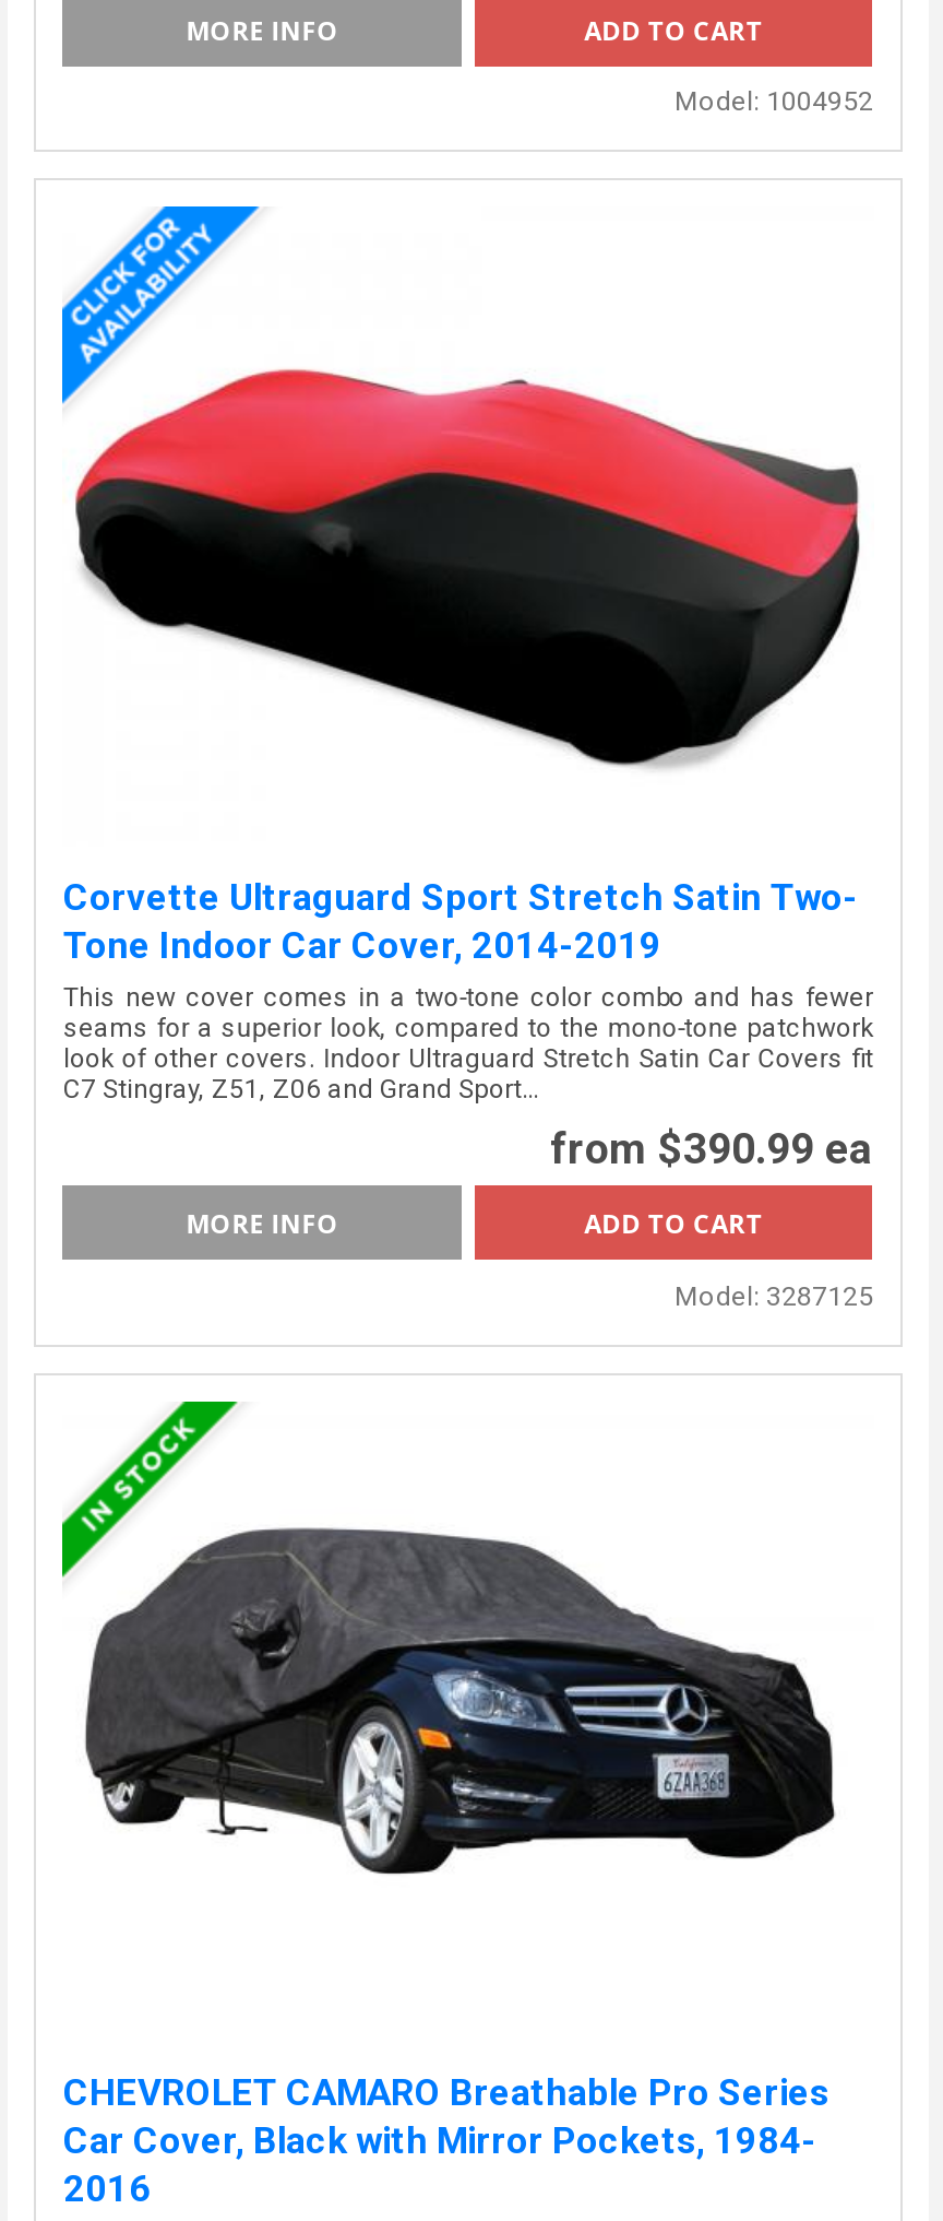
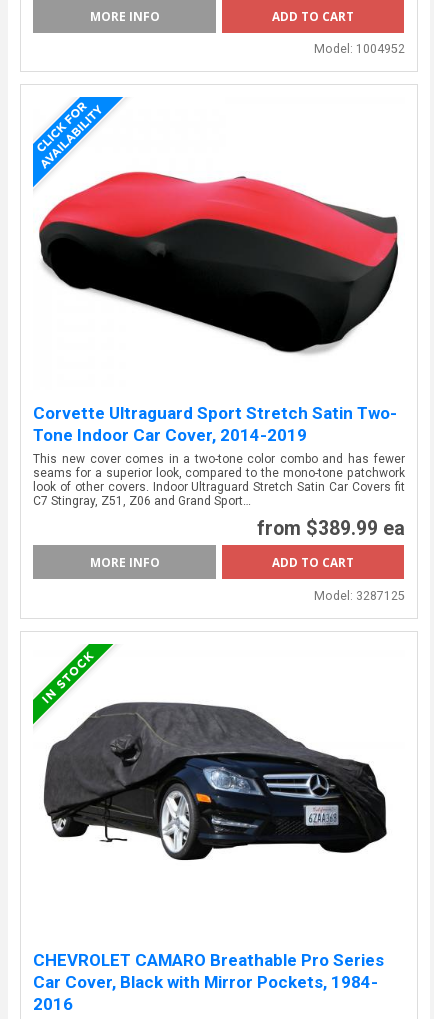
[550,1124,873,1174] from $390.99 ea -> [256,517,404,540] from $389.99 ea

